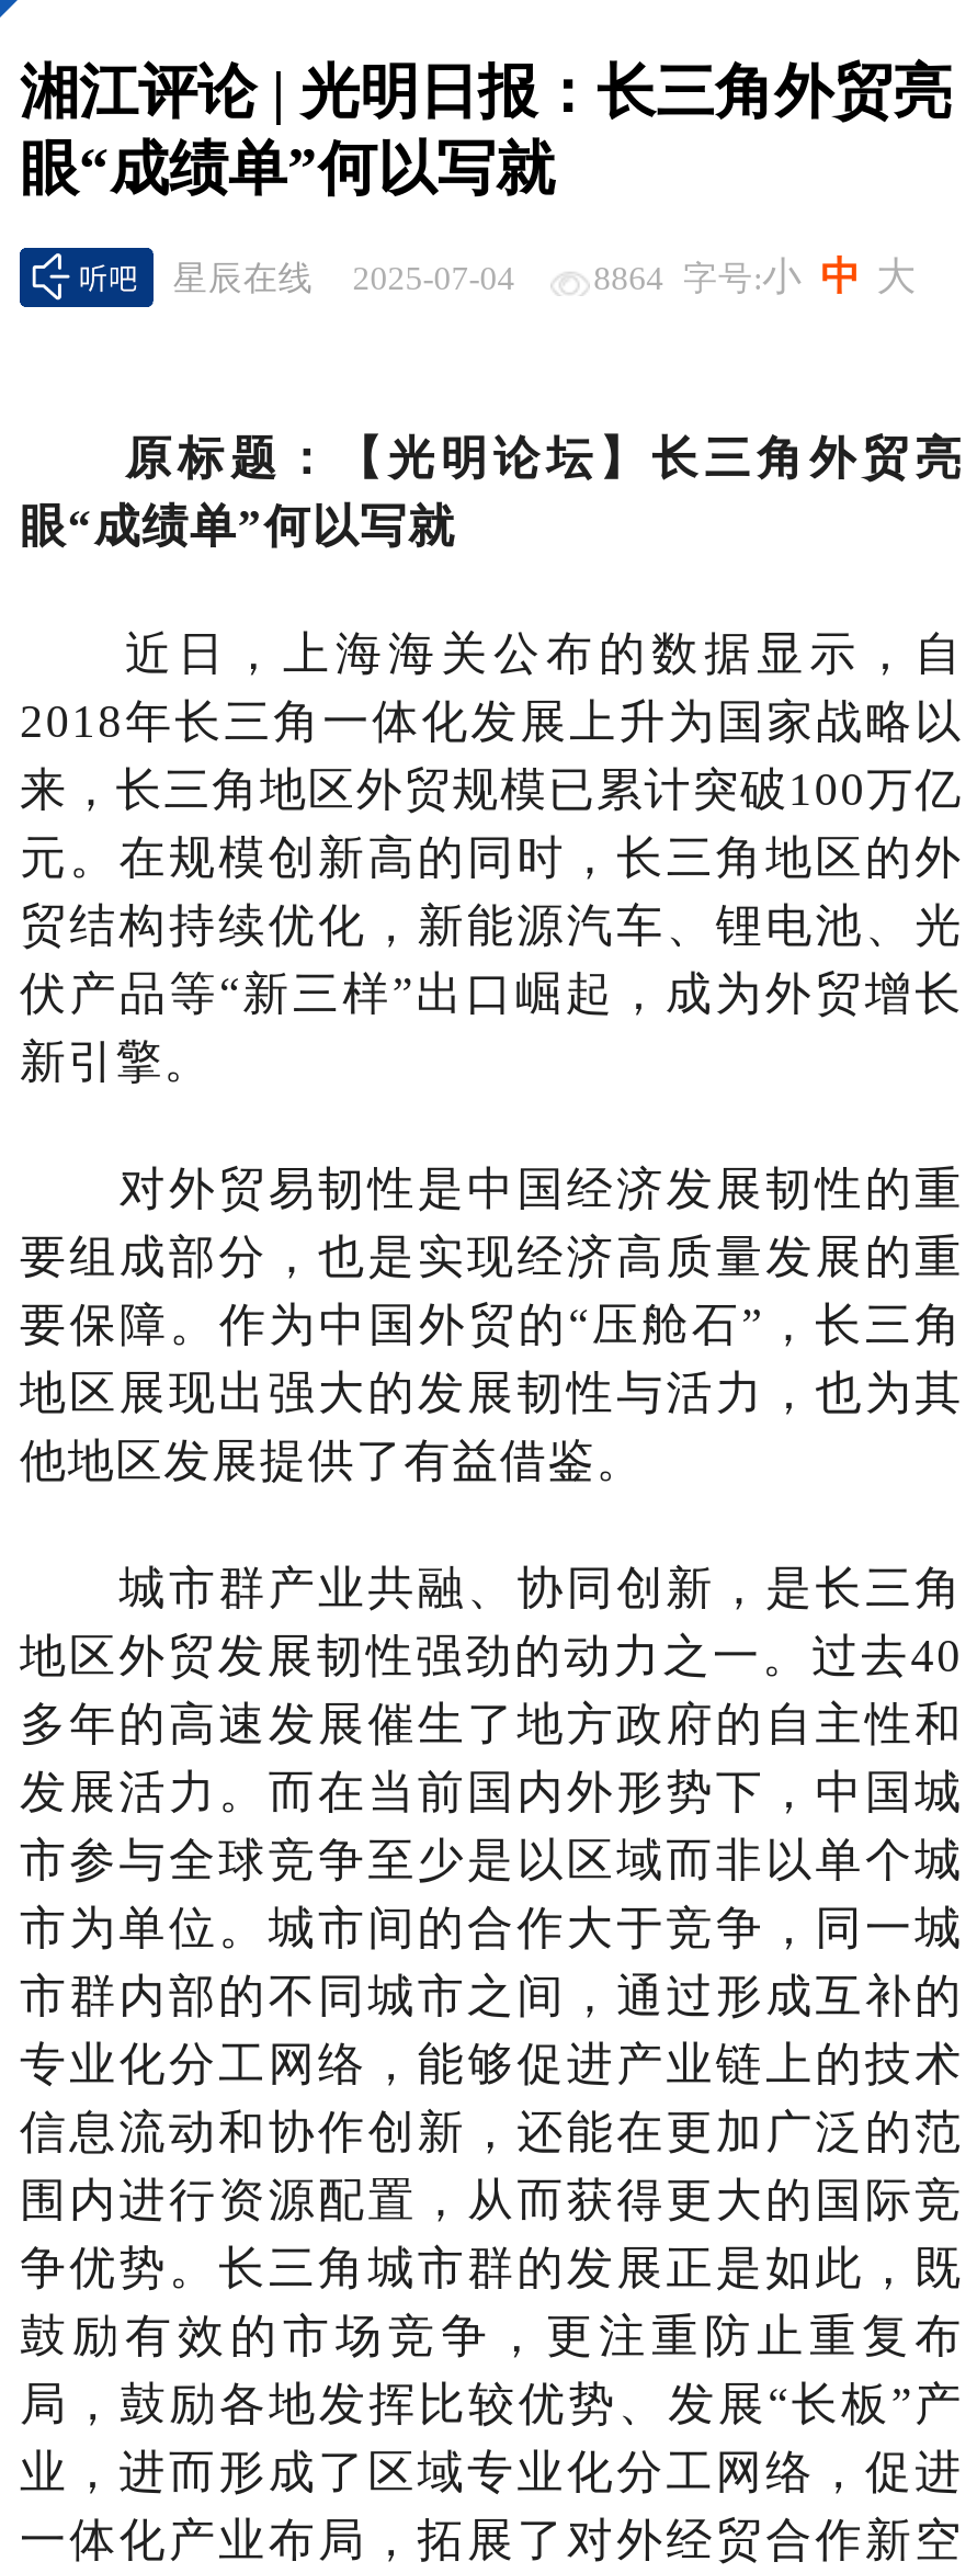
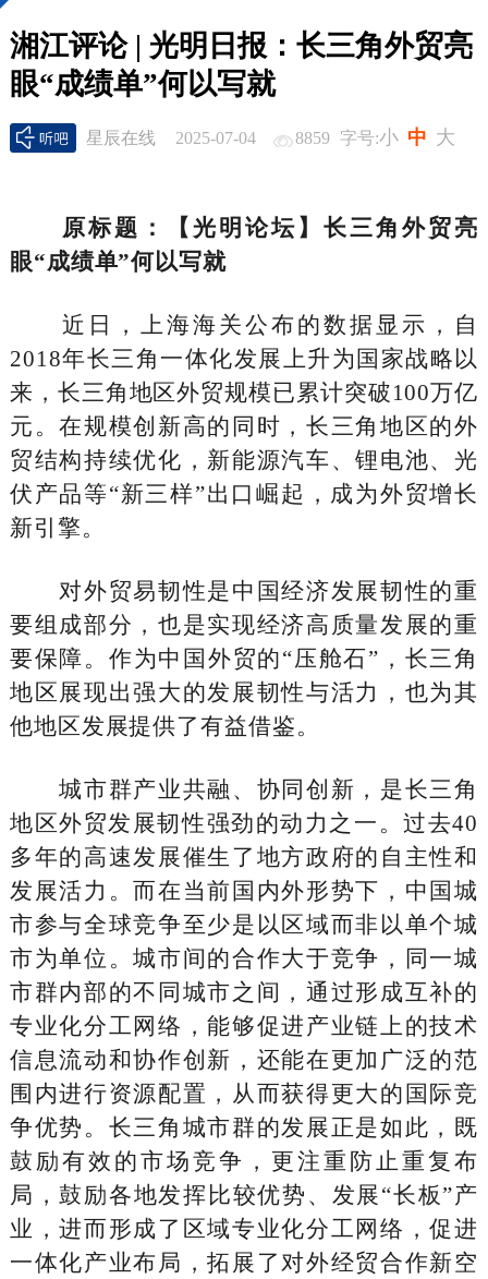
[593,255,916,299] 8864 字号:小 中 大 -> [295,127,455,149] 8859 字号:小 中 大

